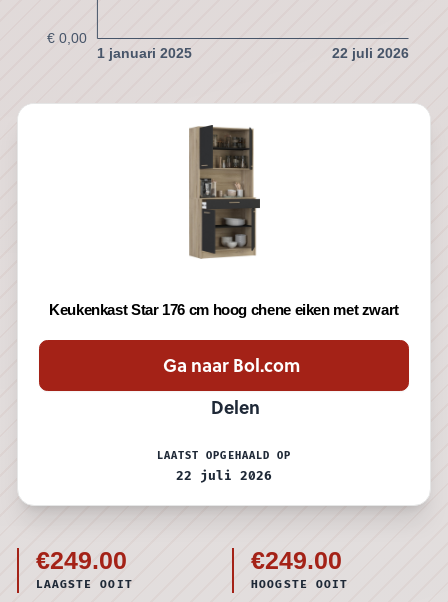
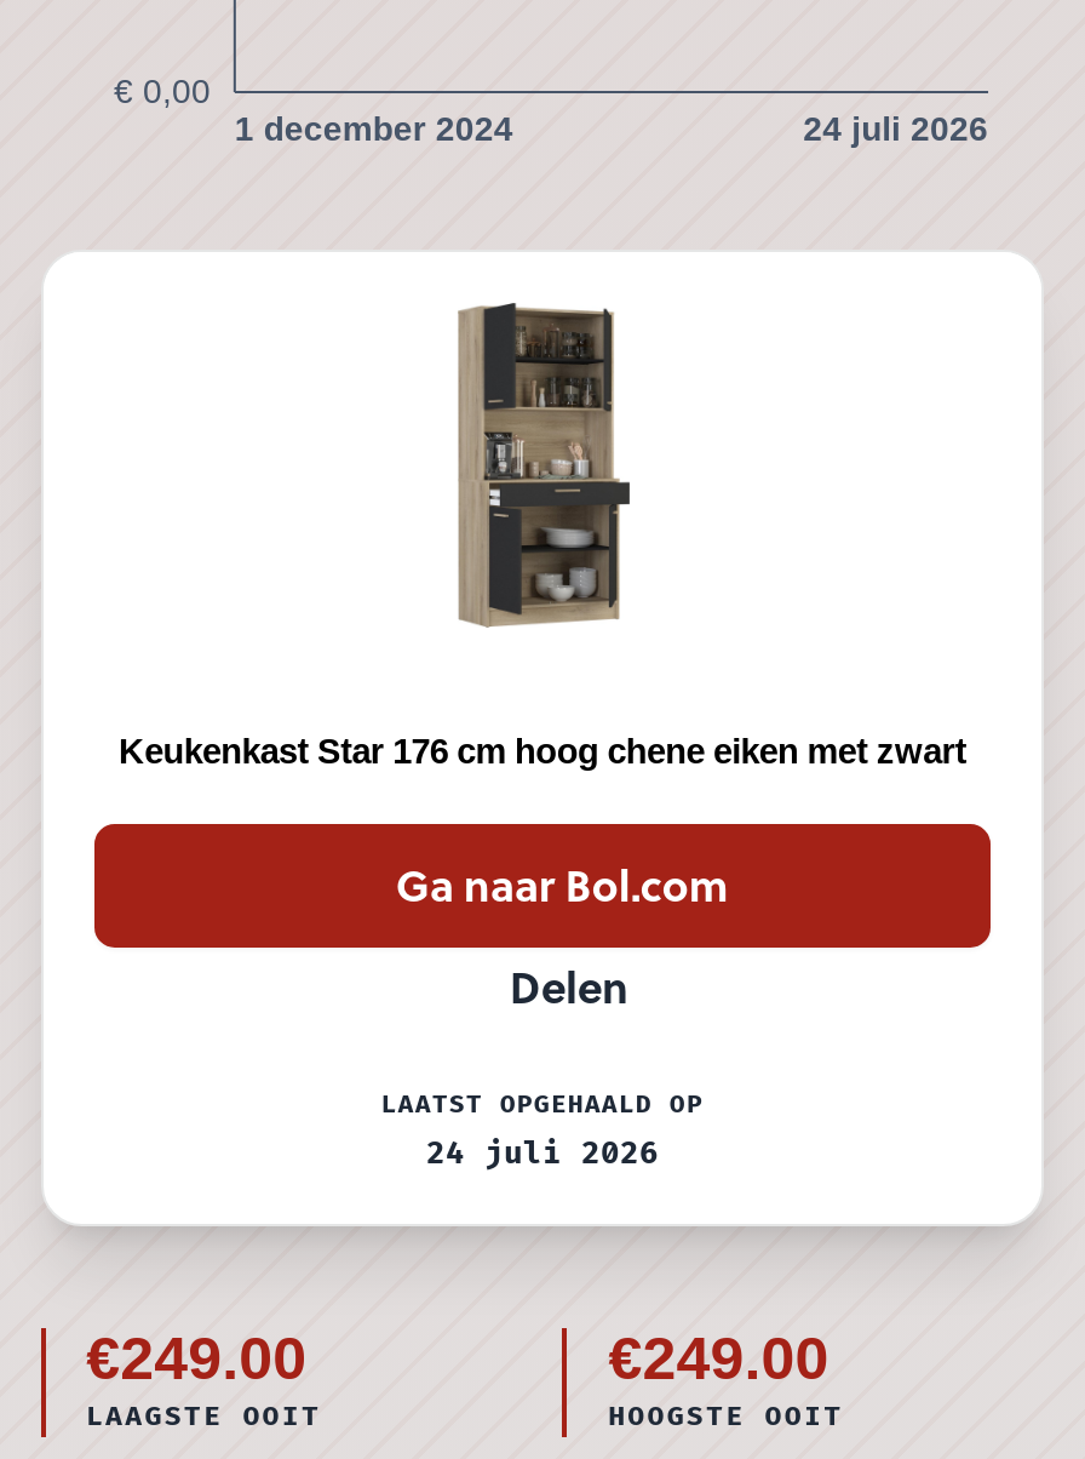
[97,45,409,61] 1 januari 2025 | 22 juli 2026 -> [234,110,989,147] 1 december 2024 | 24 juli 2026
[176,468,272,484] 22 juli 2026 -> [426,1135,659,1174] 24 juli 2026

